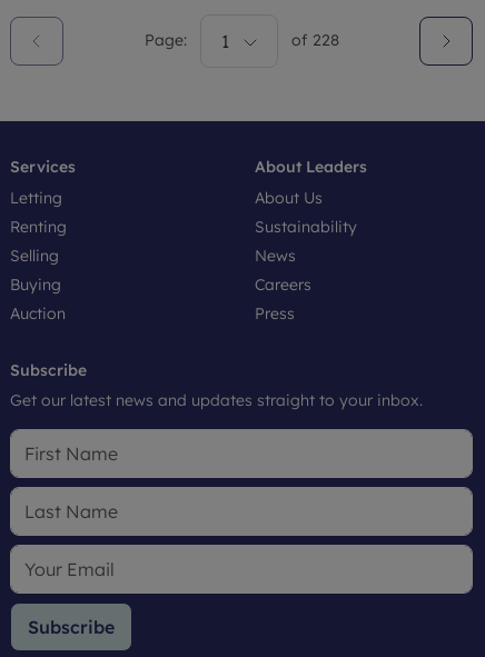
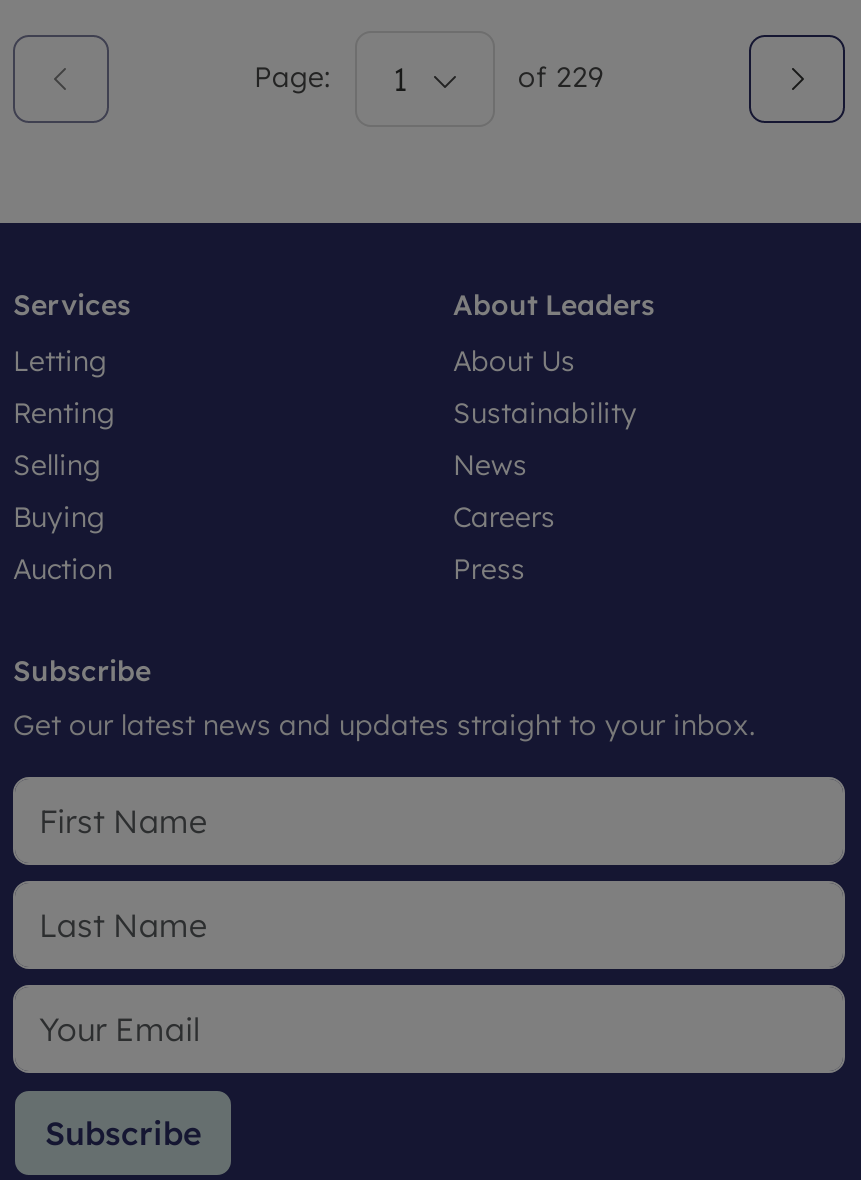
[291,30,339,50] of 228 -> [518,59,604,95] of 229

